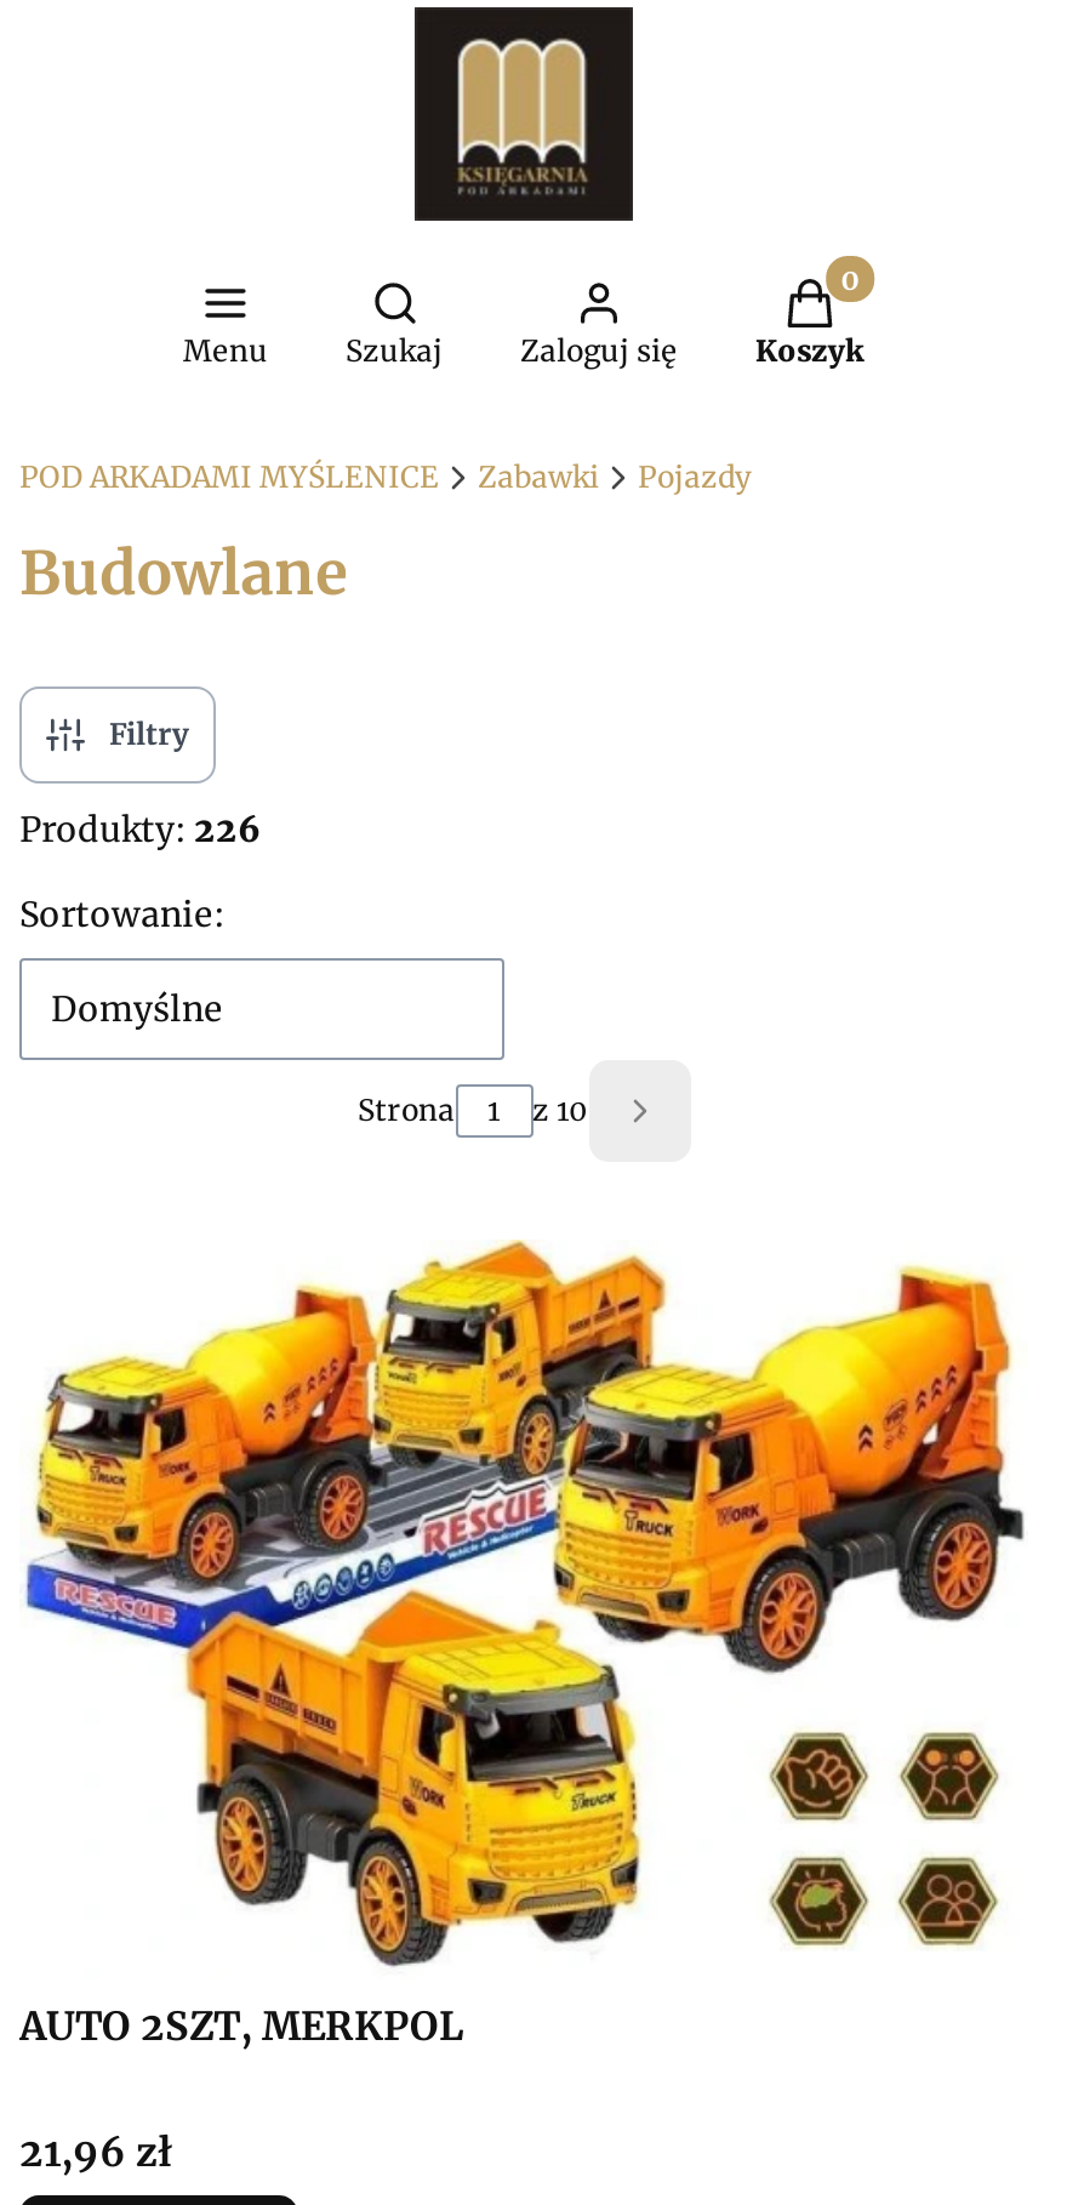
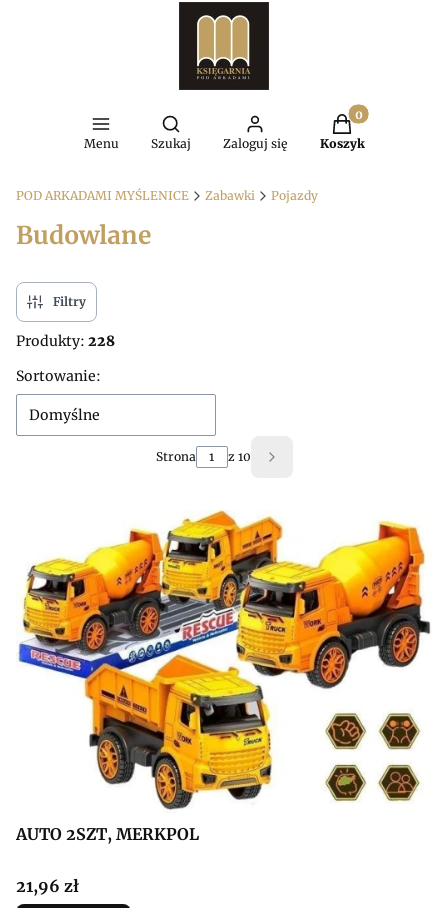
[19,808,259,851] Produkty: 226 -> [16,332,115,350] Produkty: 228

